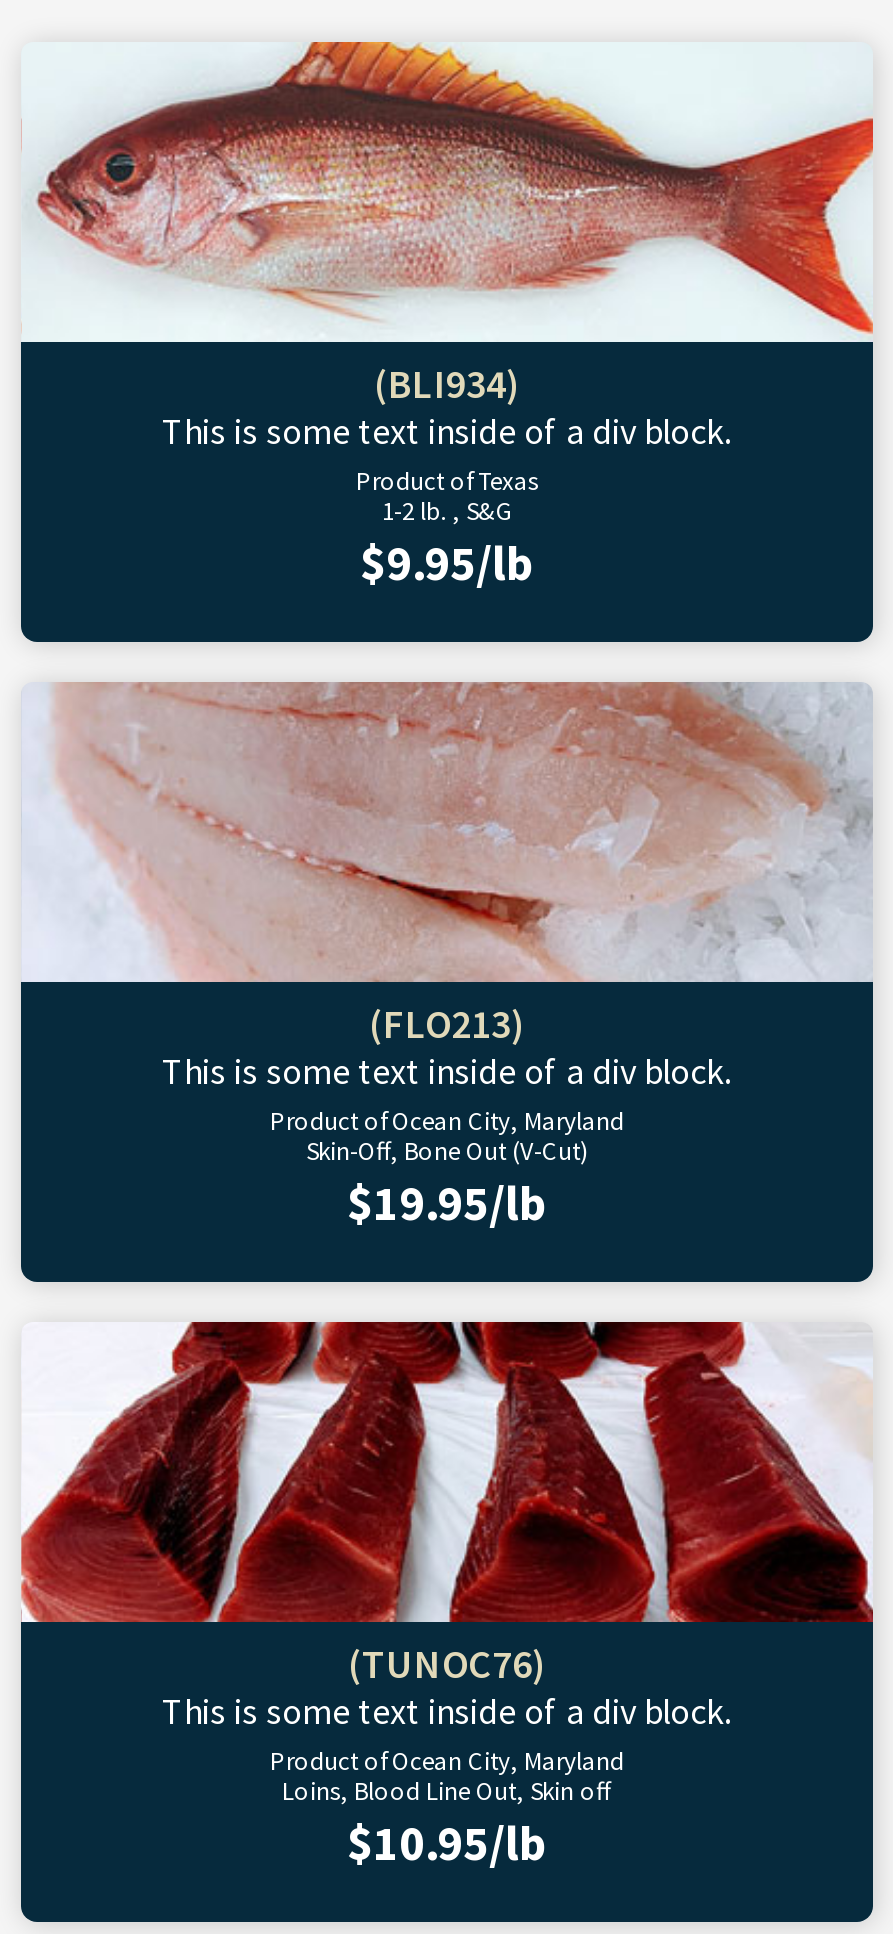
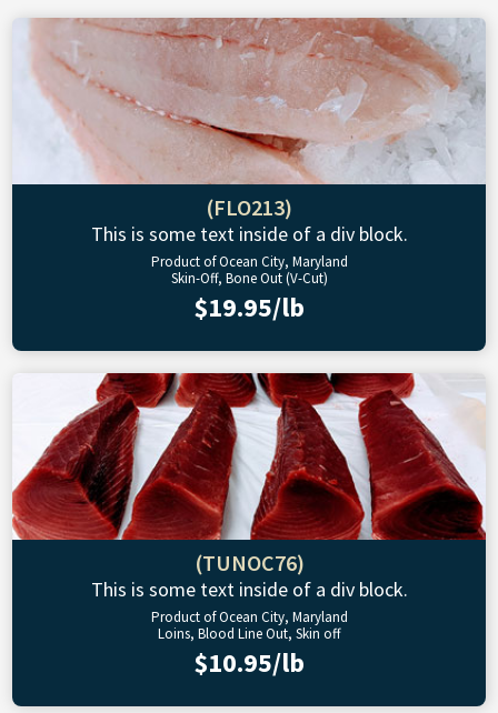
[35,42,875,594] [image] | (BLI934) | This is some text inside of a div block. | Product of Texas | 1-2 lb. , S&G | $9.95/lb -> none

